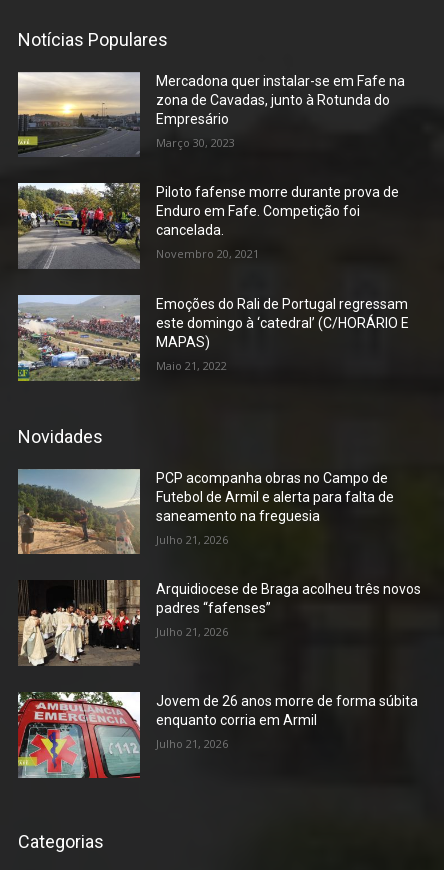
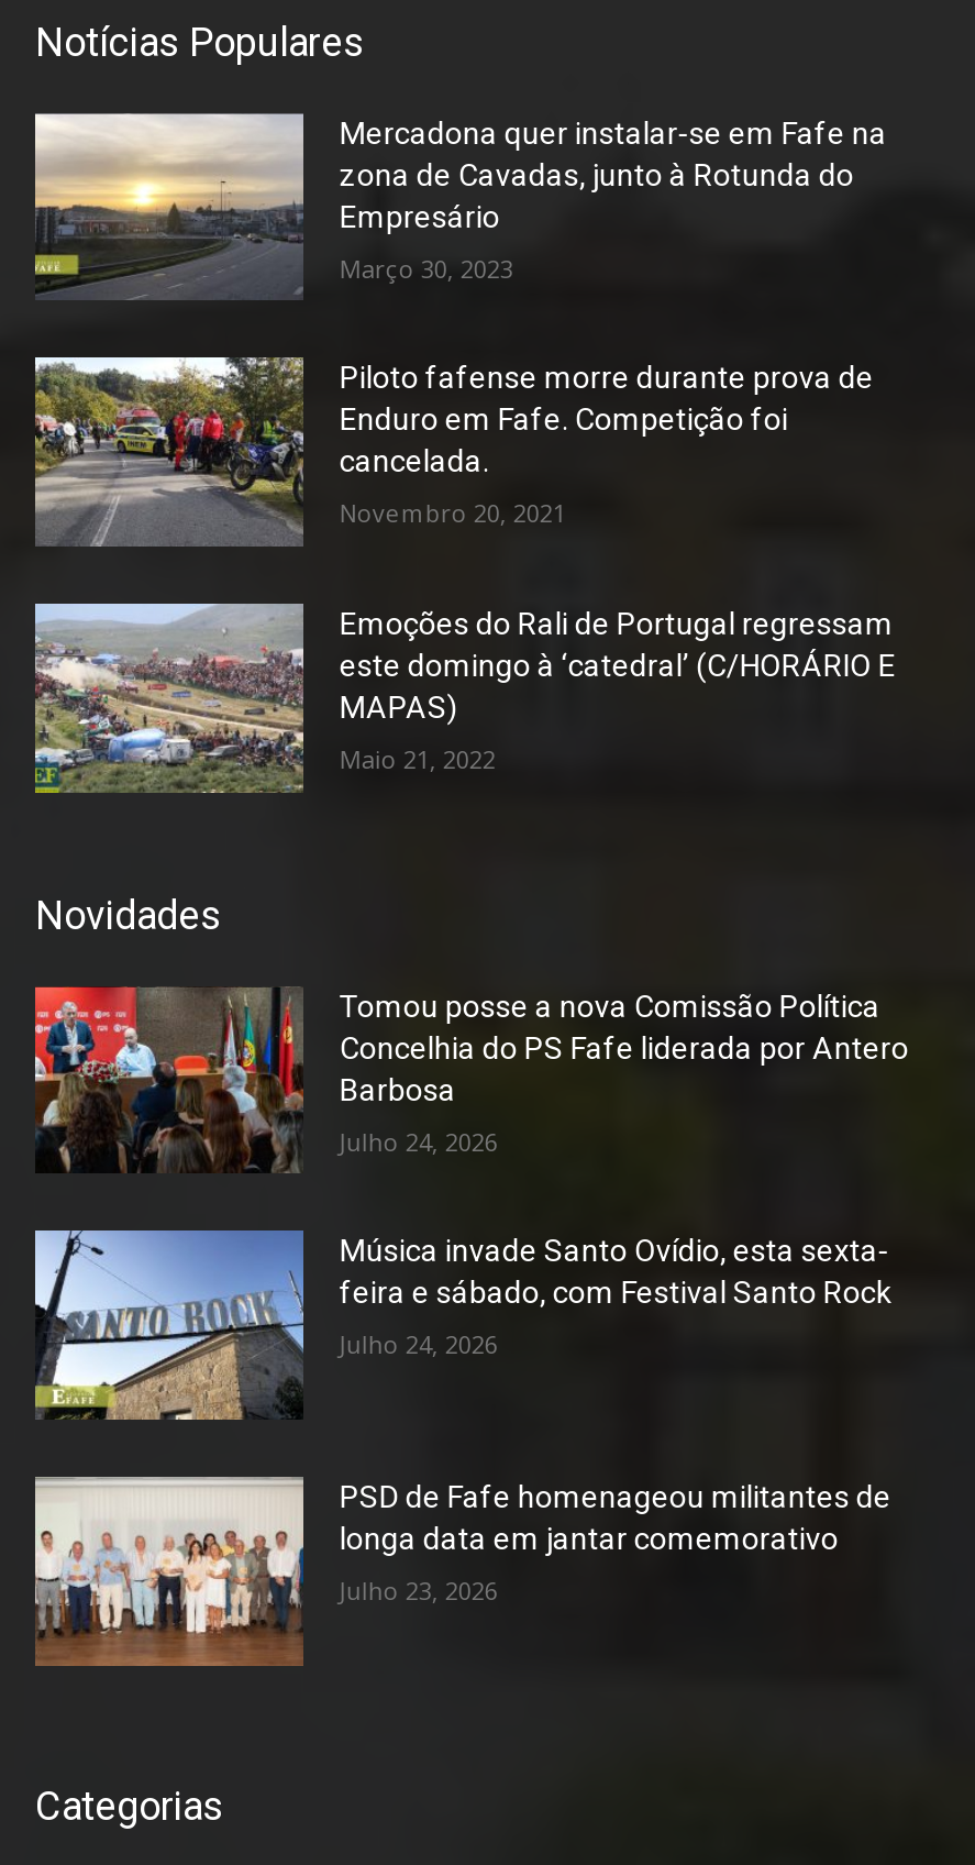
[17,468,394,555] [image] | PCP acompanha obras no Campo de | Futebol de Armil e alerta para falta de | saneamento na freguesia -> [33,984,909,1173] [image] | Tomou posse a nova Comissão Política | Concelhia do PS Fafe liderada por Antero | Barbosa
[156,532,228,547] Julho 21, 2026 -> [339,1124,498,1157] Julho 24, 2026
[17,579,421,667] [image] | Arquidiocese de Braga acolheu três novos | padres “fafenses” -> [33,1228,891,1420] [image] | Música invade Santo Ovídio, esta sexta- | feira e sábado, com Festival Santo Rock
[156,624,228,639] Julho 21, 2026 -> [339,1328,498,1361] Julho 24, 2026
[17,691,418,779] [image] | Jovem de 26 anos morre de forma súbita | enquanto corria em Armil -> [33,1475,891,1668] [image] | PSD de Fafe homenageou militantes de | longa data em jantar comemorativo
[156,736,228,751] Julho 21, 2026 -> [339,1574,498,1607] Julho 23, 2026

